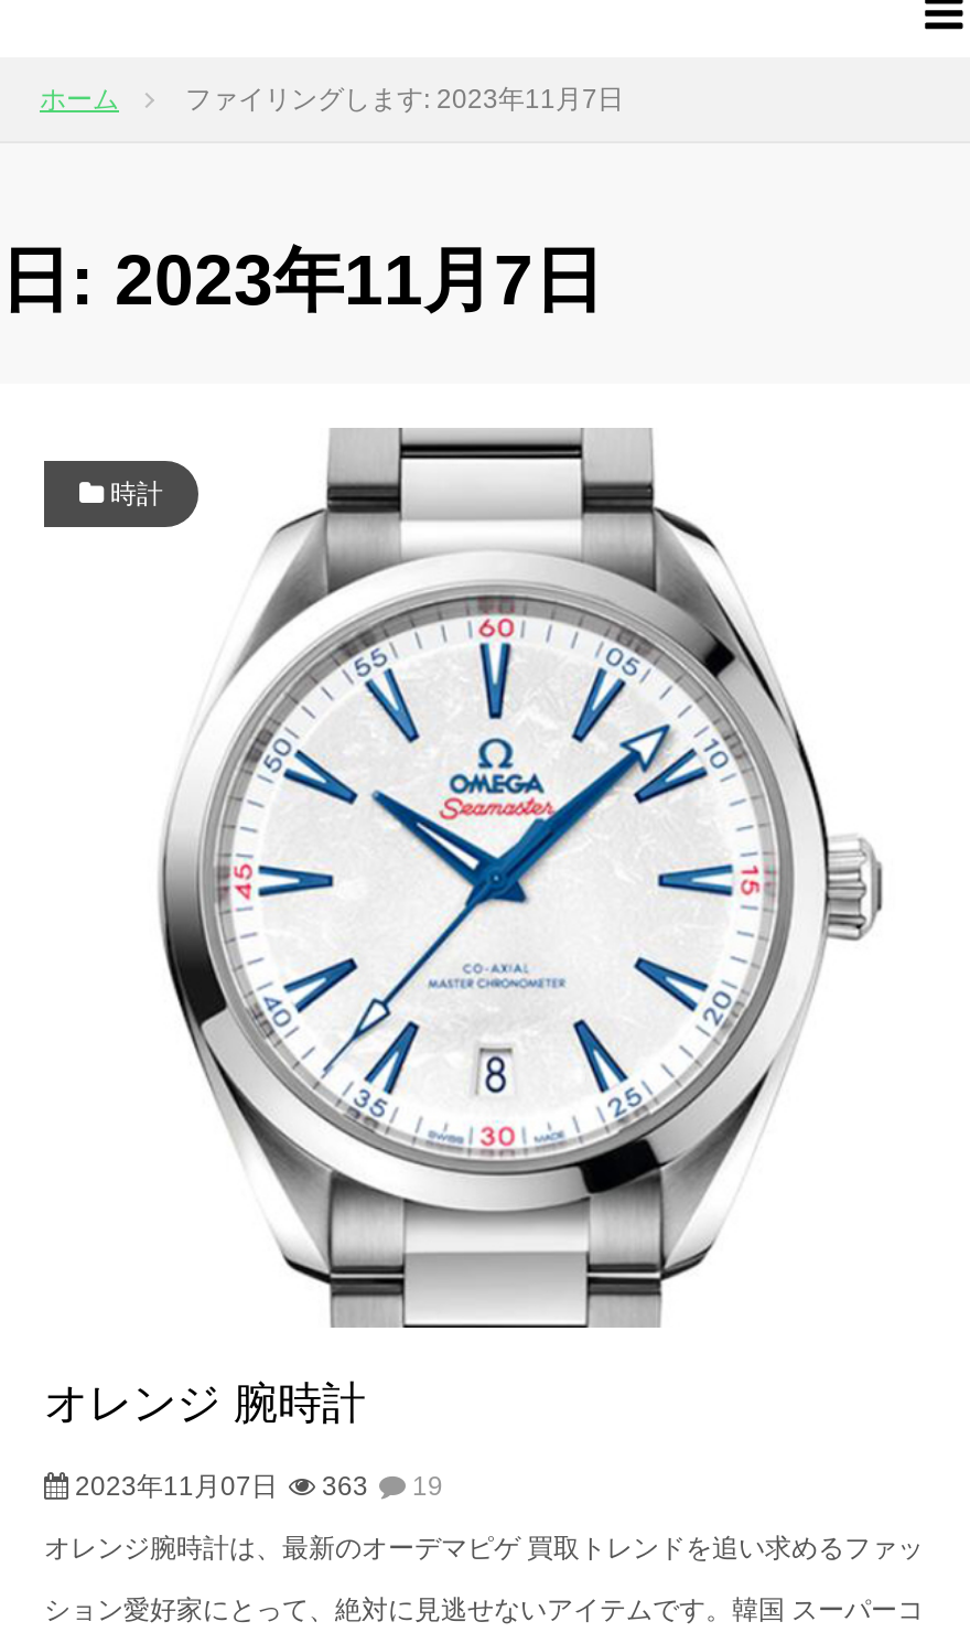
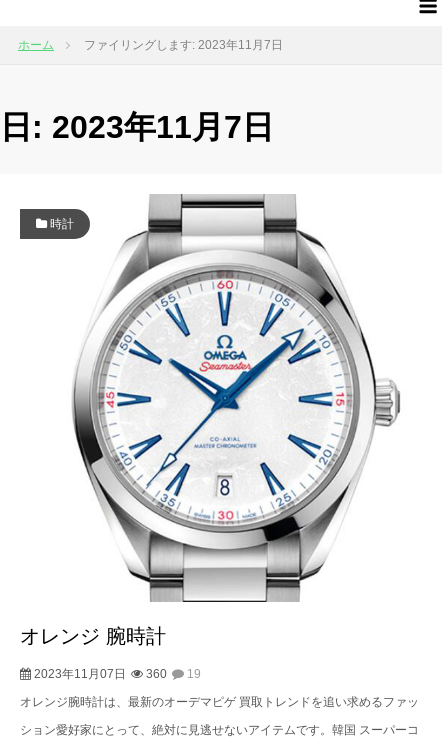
[68,1471,443,1502] 2023年11月07日 363 19 -> [31,667,201,681] 2023年11月07日 360 19

